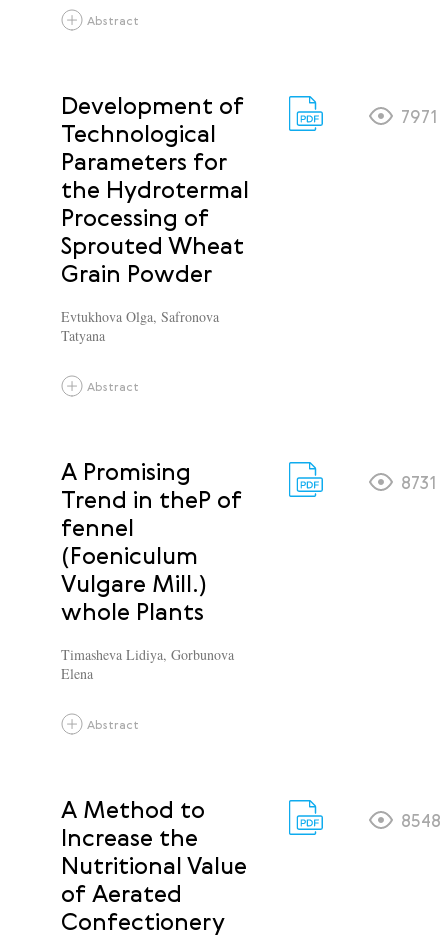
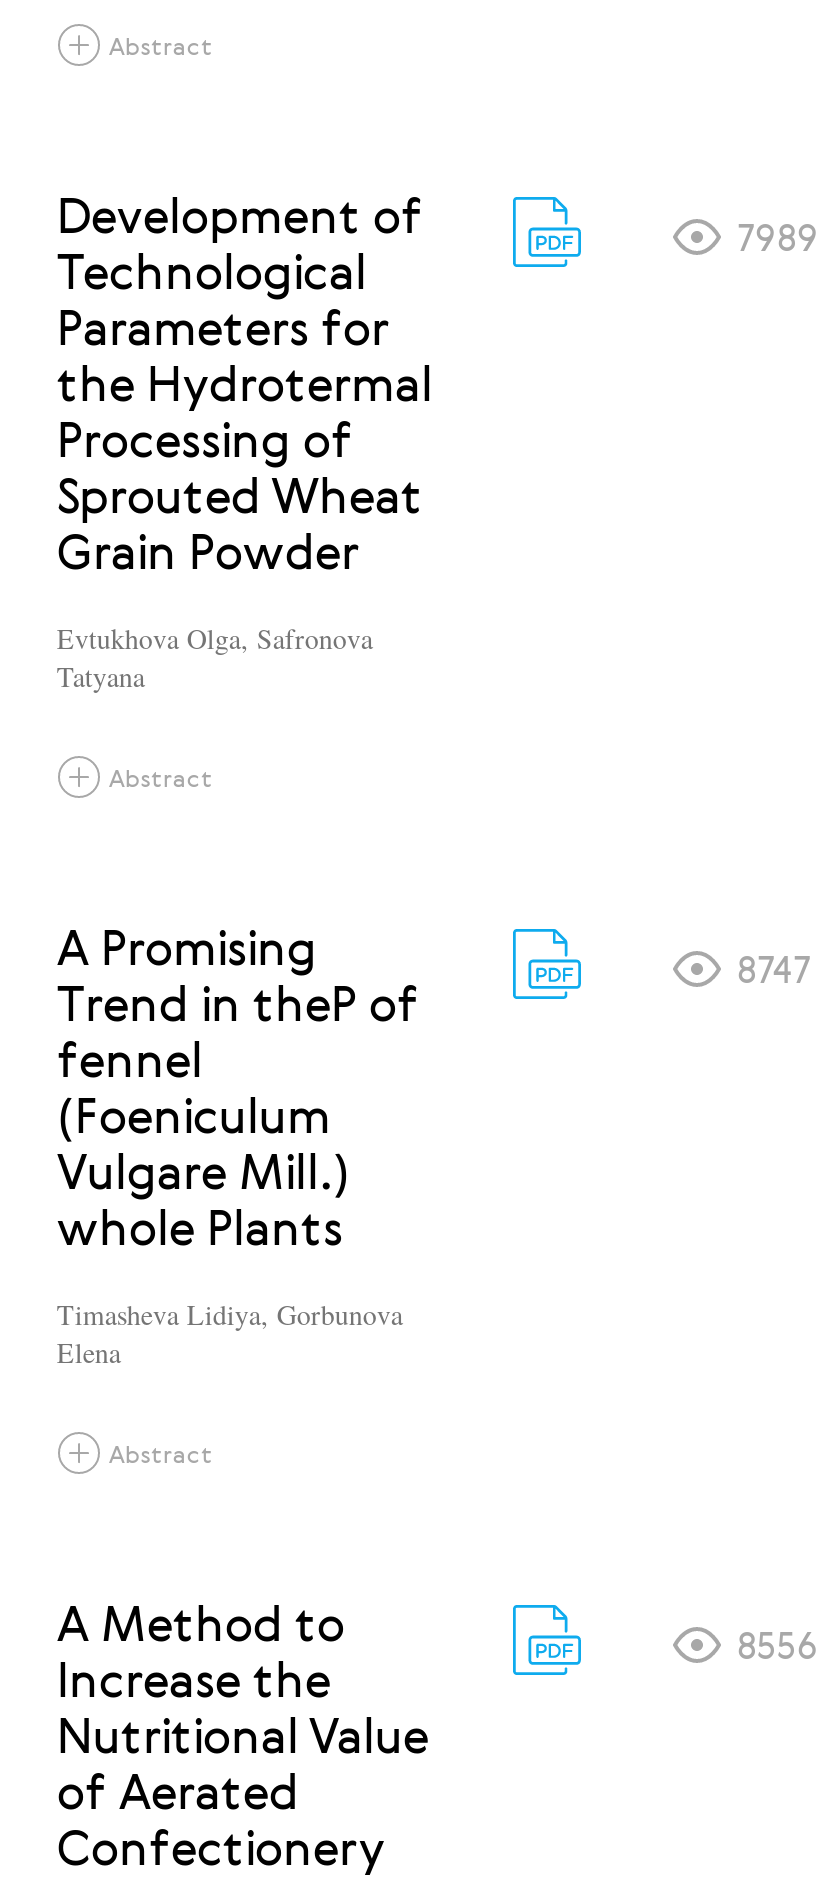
[401,104,438,128] 7971 -> [737,213,819,261] 7989
[401,470,437,494] 8731 -> [737,945,811,993] 8747
[401,808,441,832] 8548 -> [737,1621,819,1669] 8556

